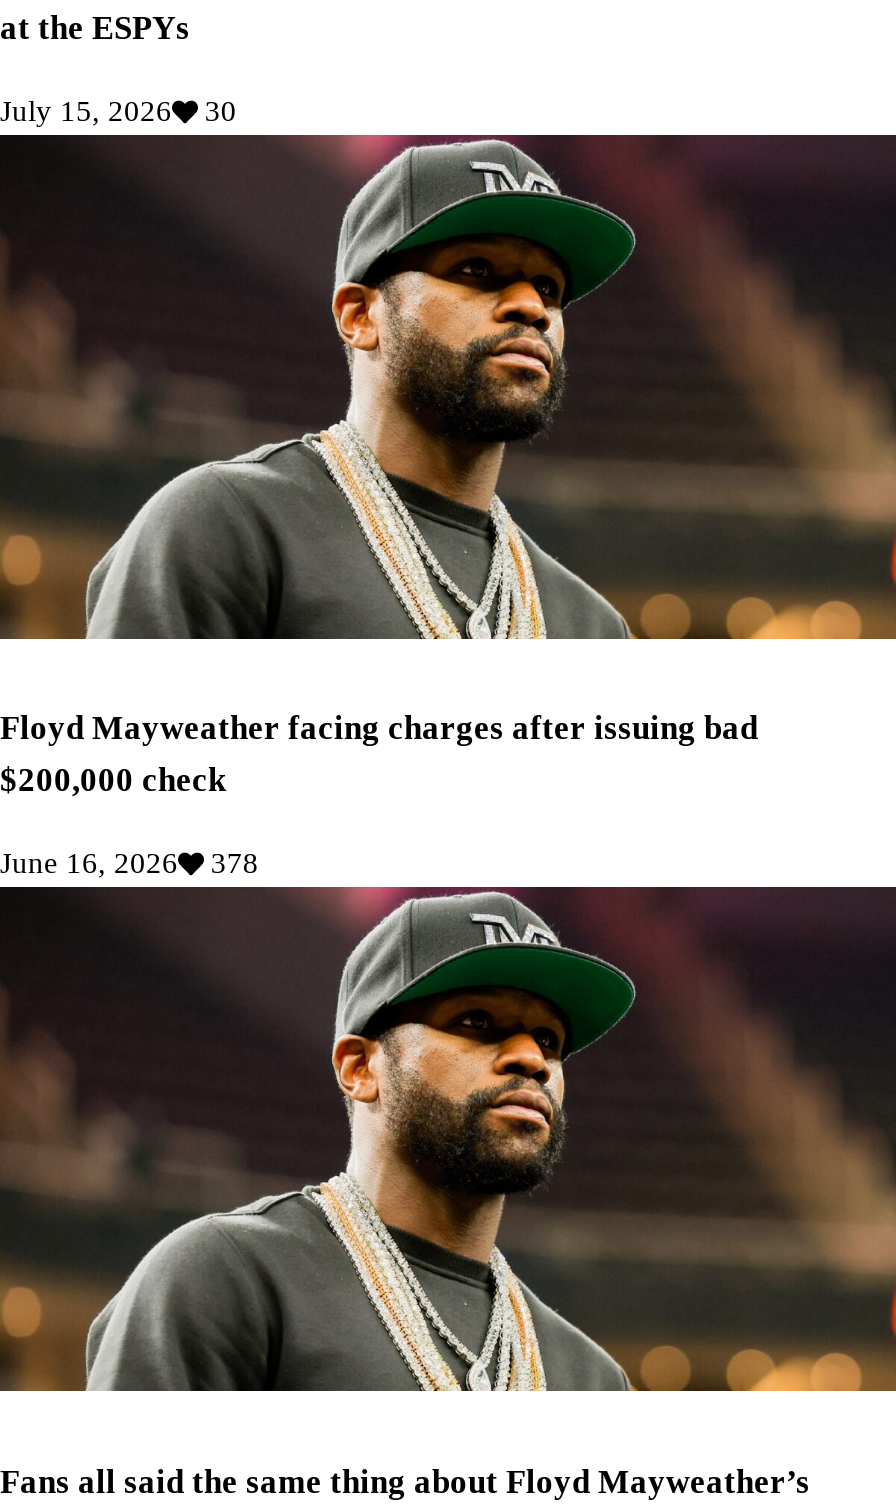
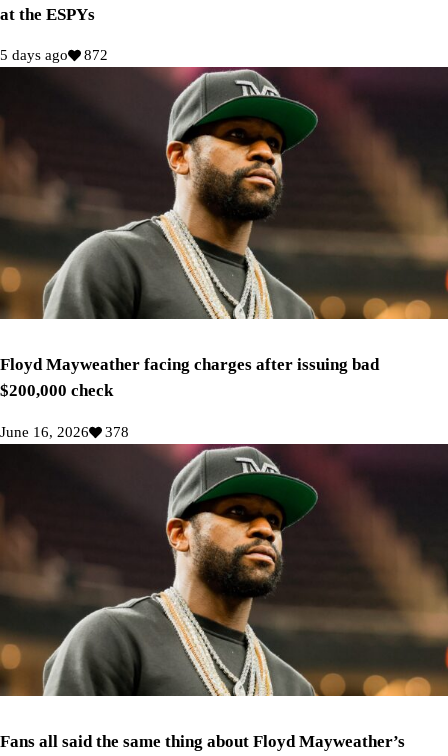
[0,94,237,126] July 15, 2026 | 30 -> [0,47,108,63] 5 days ago | 872

